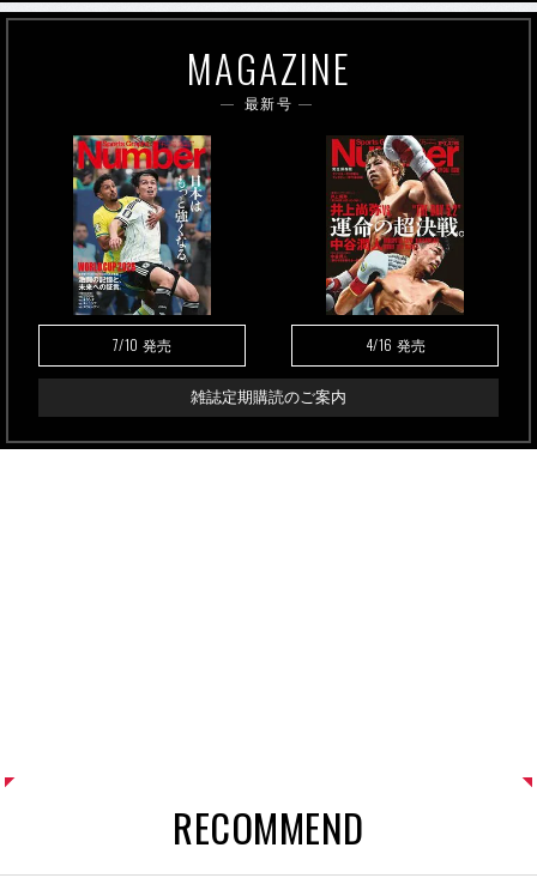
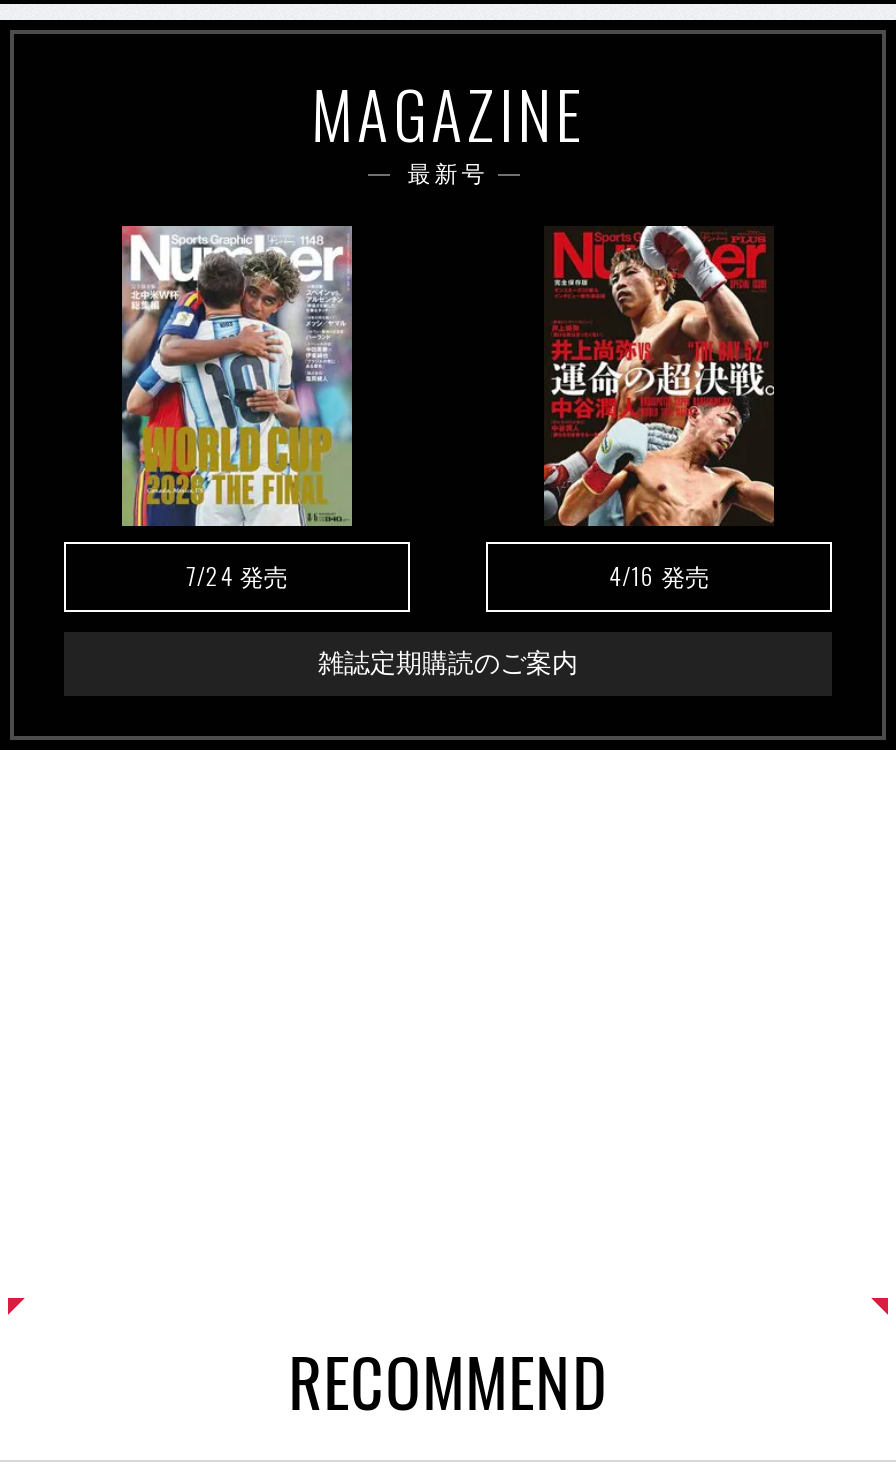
[73,134,211,354] [image] | 7/10発売 -> [120,224,354,591] [image] | 7/24発売

